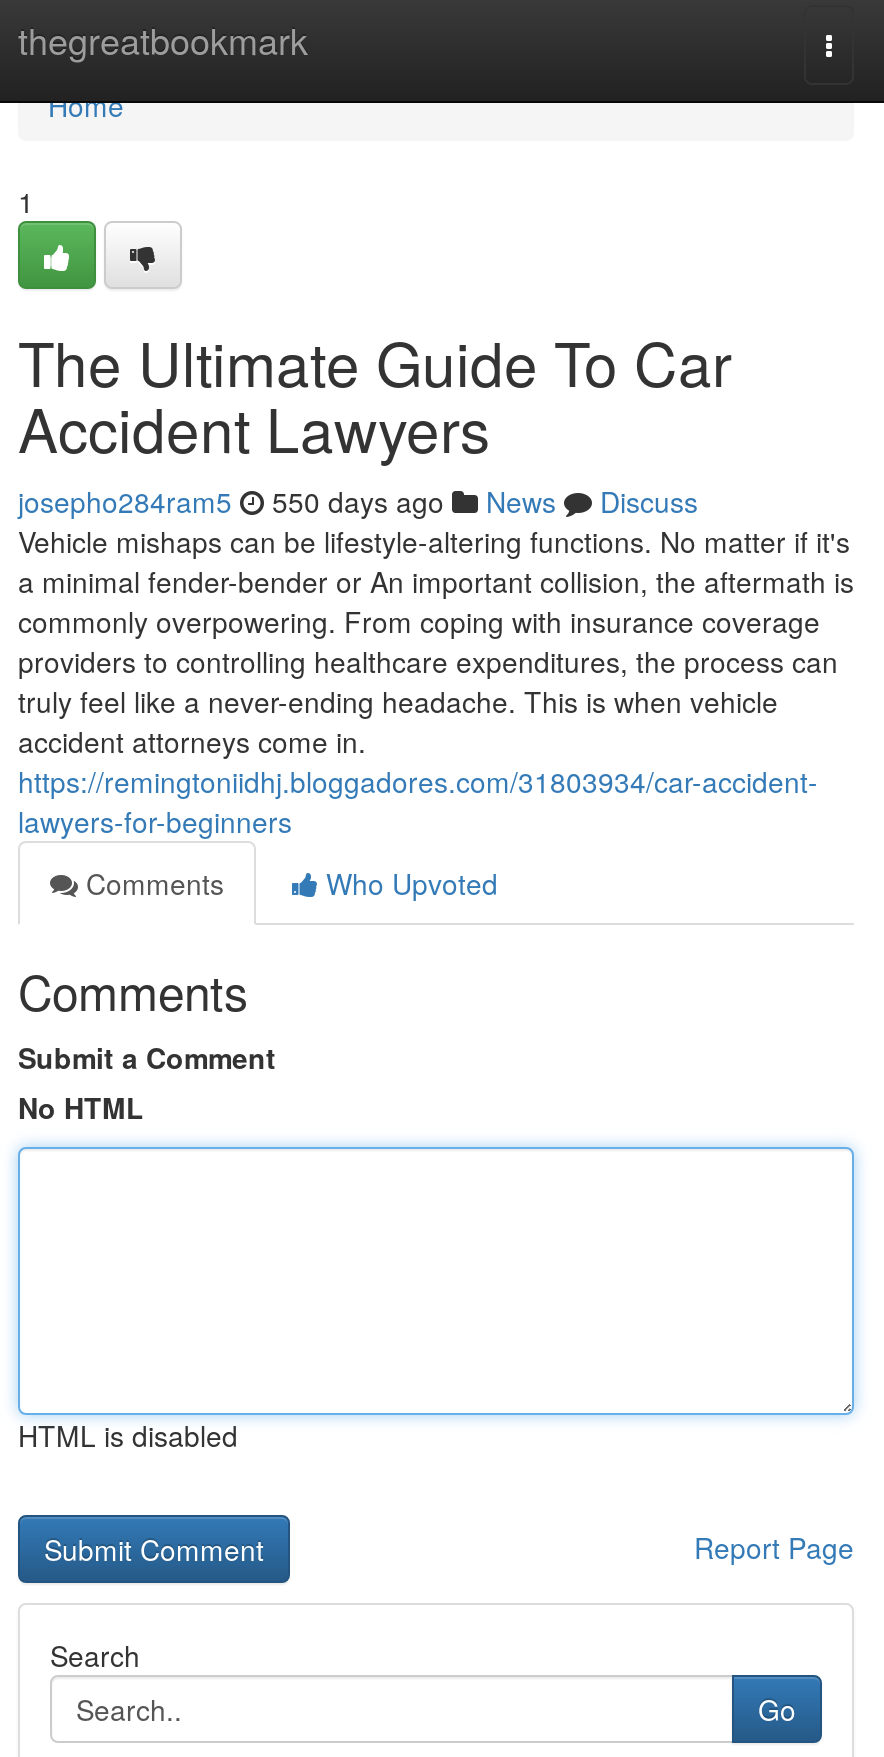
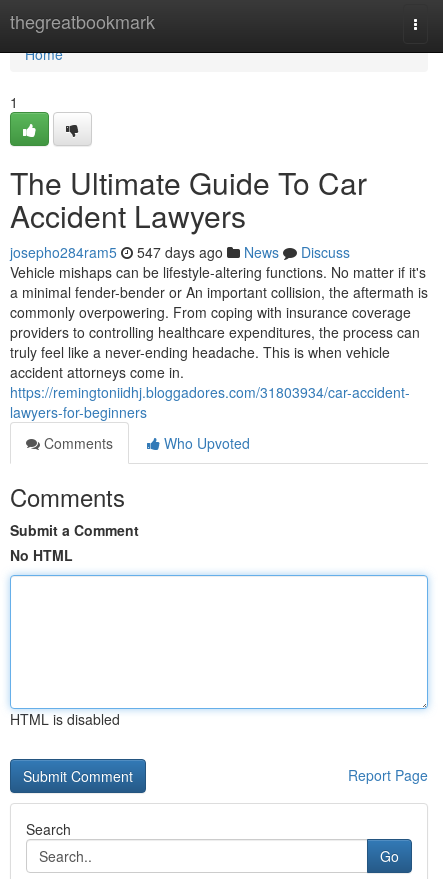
[18,481,698,521] josepho284ram5 550 days ago News Discuss -> [10,242,350,262] josepho284ram5 547 days ago News Discuss

